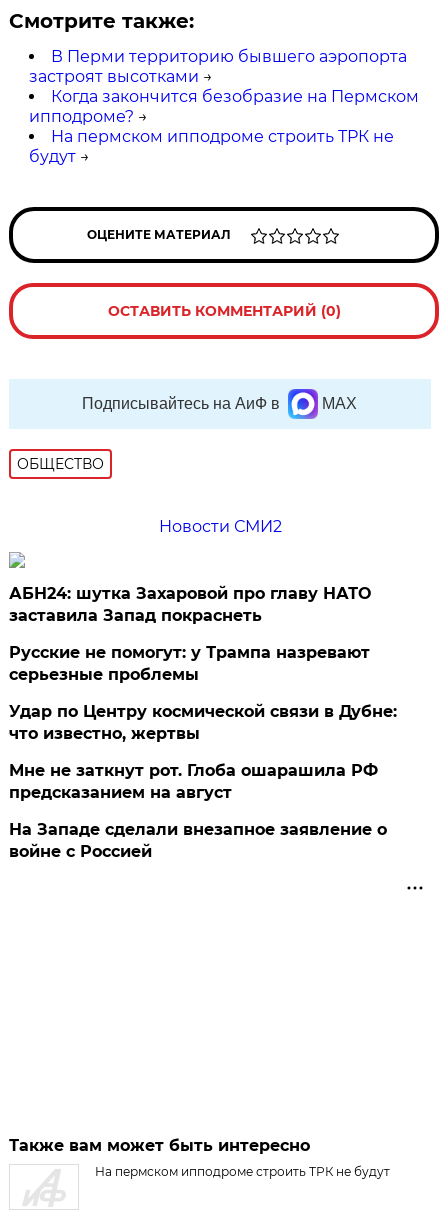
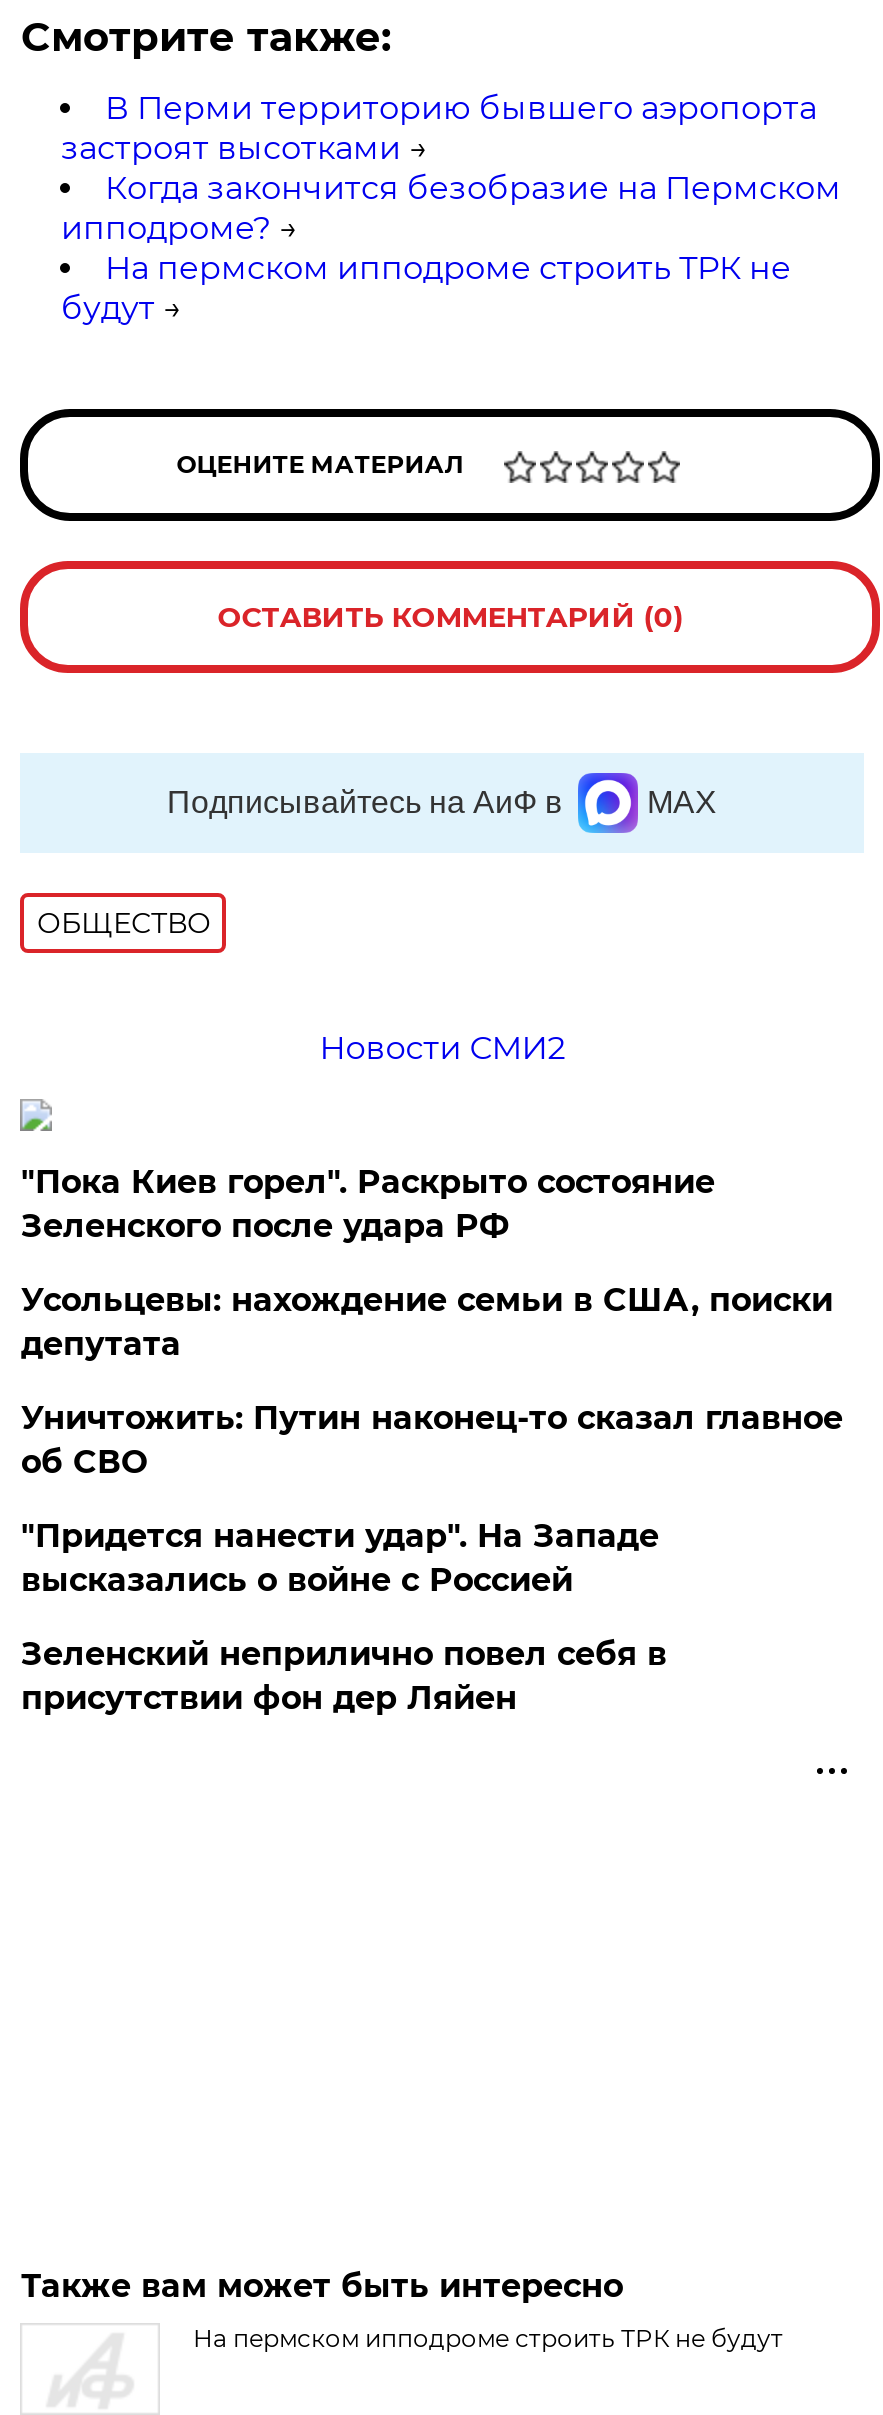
[9,584,371,625] АБН24: шутка Захаровой про главу НАТО | заставила Запад покраснеть -> [21,1163,715,1245] "Пока Киев горел". Раскрыто состояние | Зеленского после удара РФ
[9,643,370,684] Русские не помогут: у Трампа назревают | серьезные проблемы -> [21,1281,833,1363] Усольцевы: нахождение семьи в США, поиски | депутата
[9,702,397,743] Удар по Центру космической связи в Дубне: | что известно, жертвы -> [21,1399,843,1481] Уничтожить: Путин наконец-то сказал главное | об СВО
[9,761,378,802] Мне не заткнут рот. Глоба ошарашила РФ | предсказанием на август -> [21,1517,659,1599] "Придется нанести удар". На Западе | высказались о войне с Россией
[9,820,387,861] На Западе сделали внезапное заявление о | войне с Россией -> [21,1635,667,1717] Зеленский неприлично повел cебя в | присутствии фон дер Ляйен

